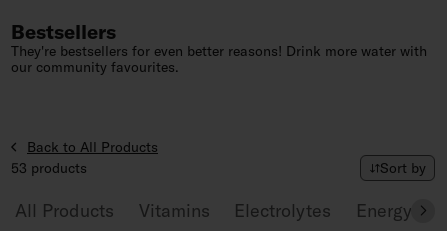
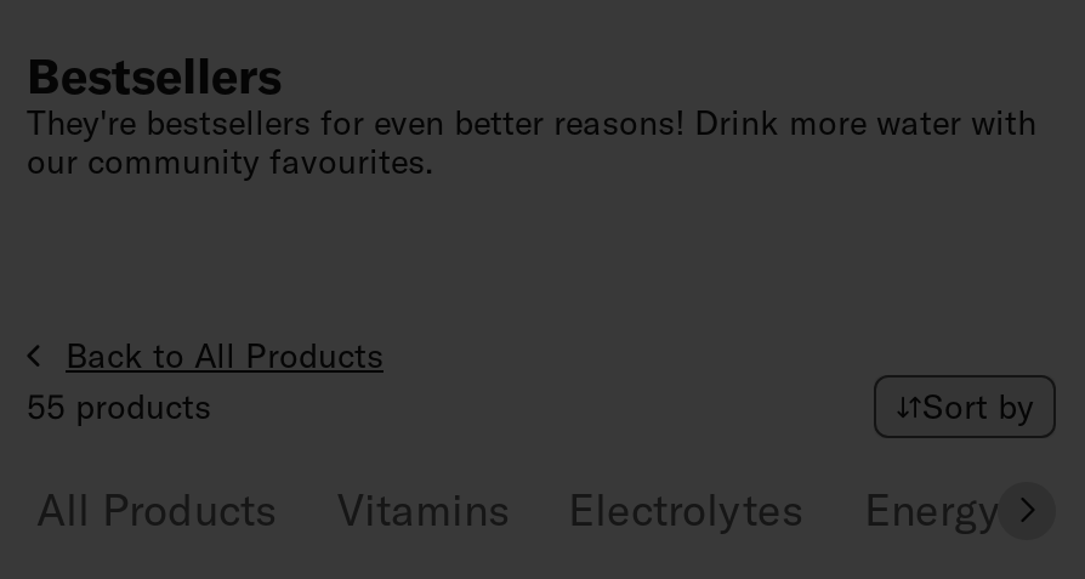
[11,159,87,177] 53 products -> [27,385,211,428] 55 products

